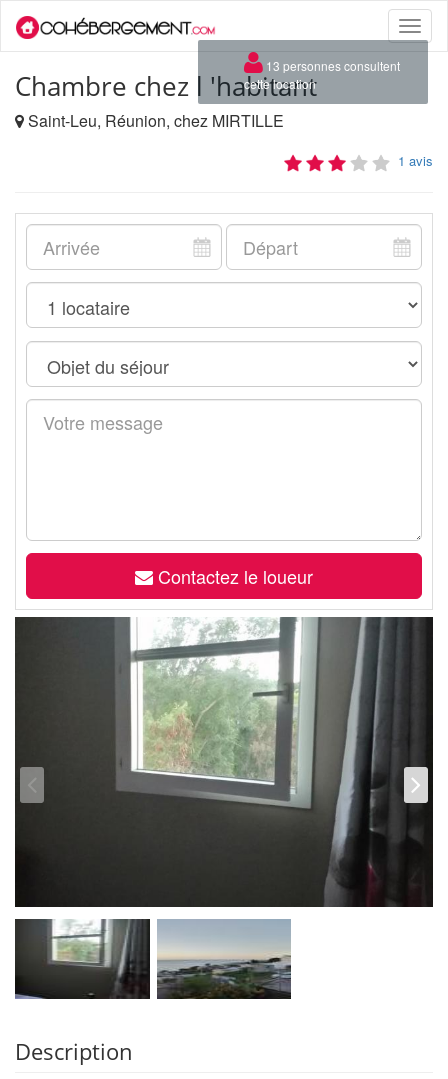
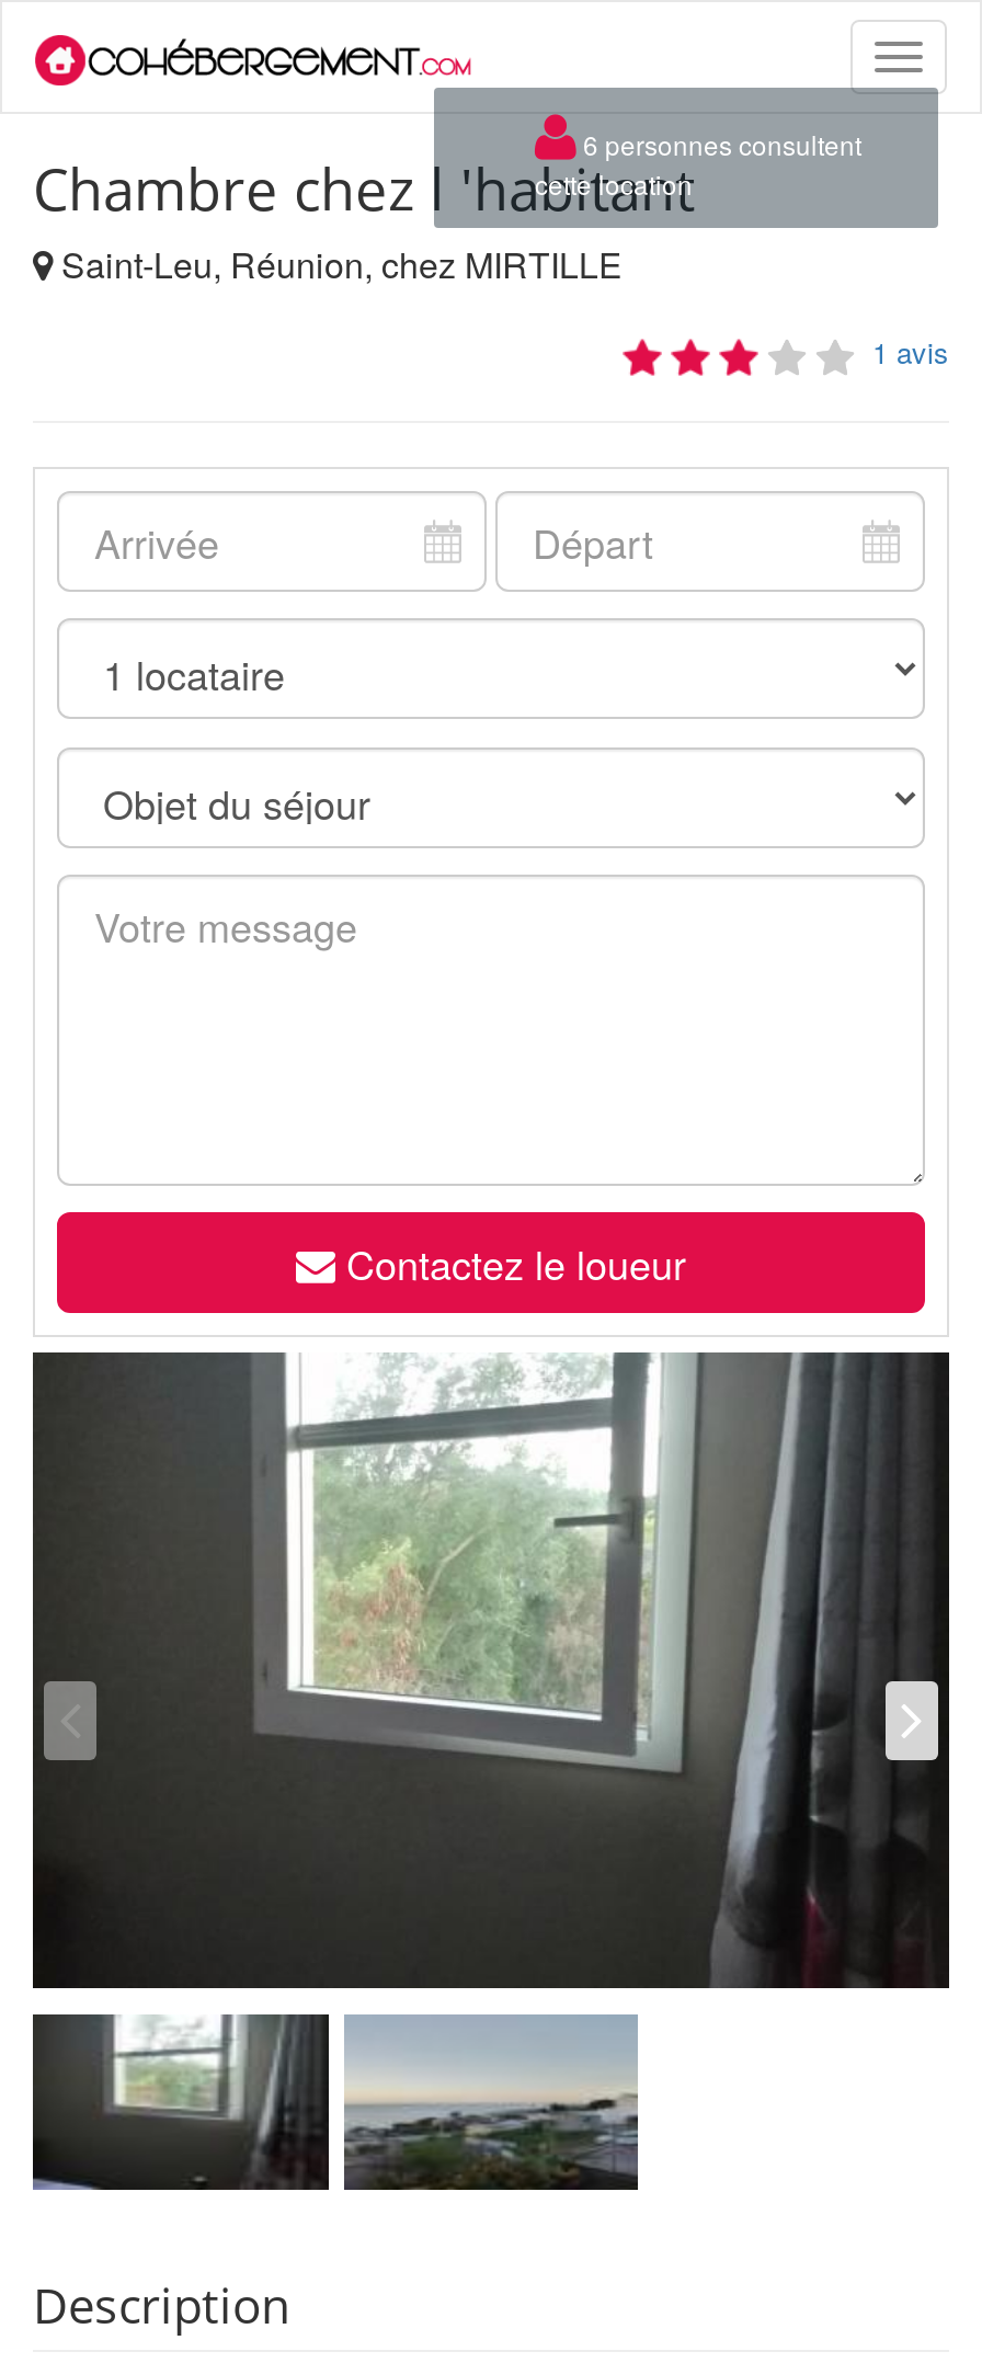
[263,57,400,74] 13 personnes consultent -> [576,125,861,162] 6 personnes consultent

